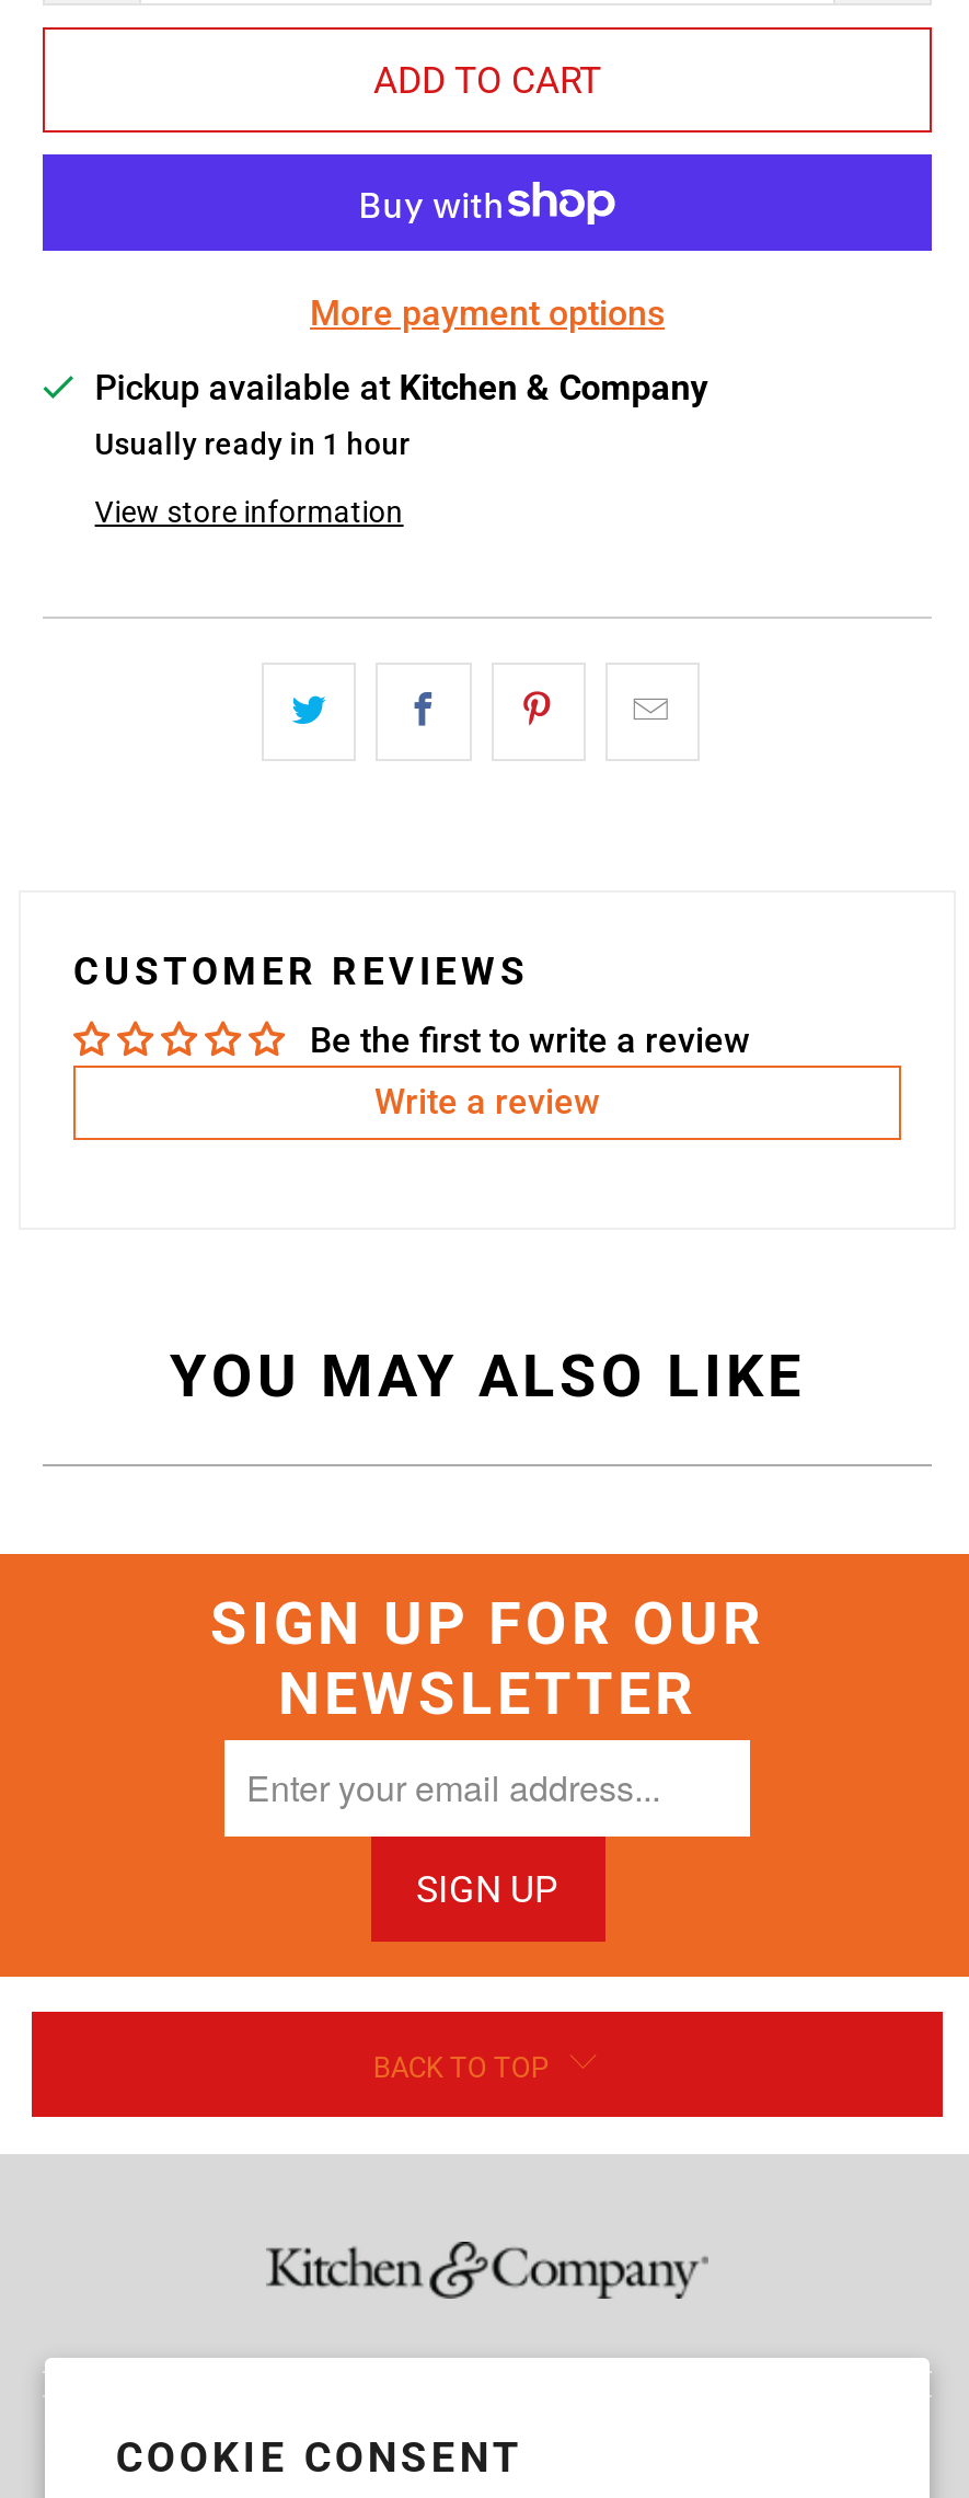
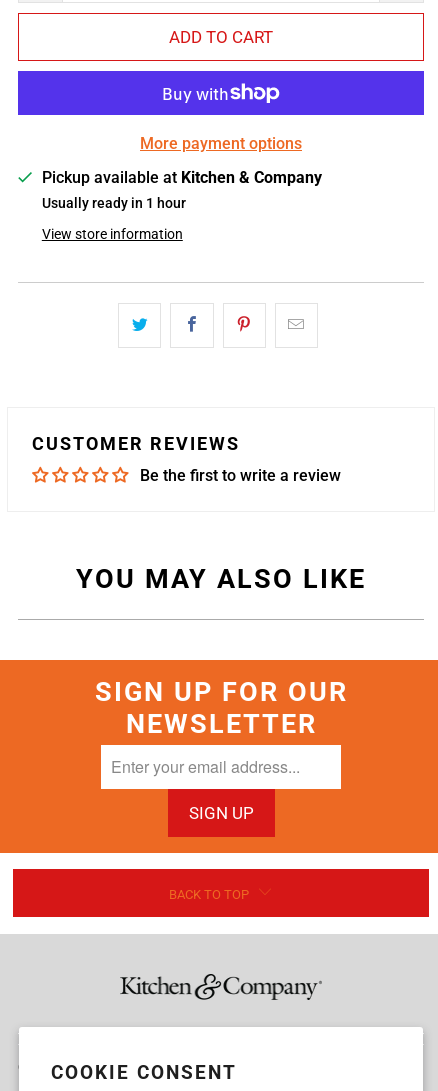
[374,1081,600,1123] Write a review -> none

